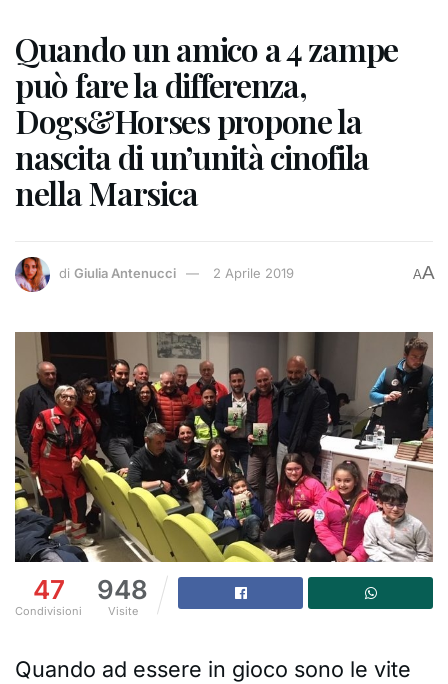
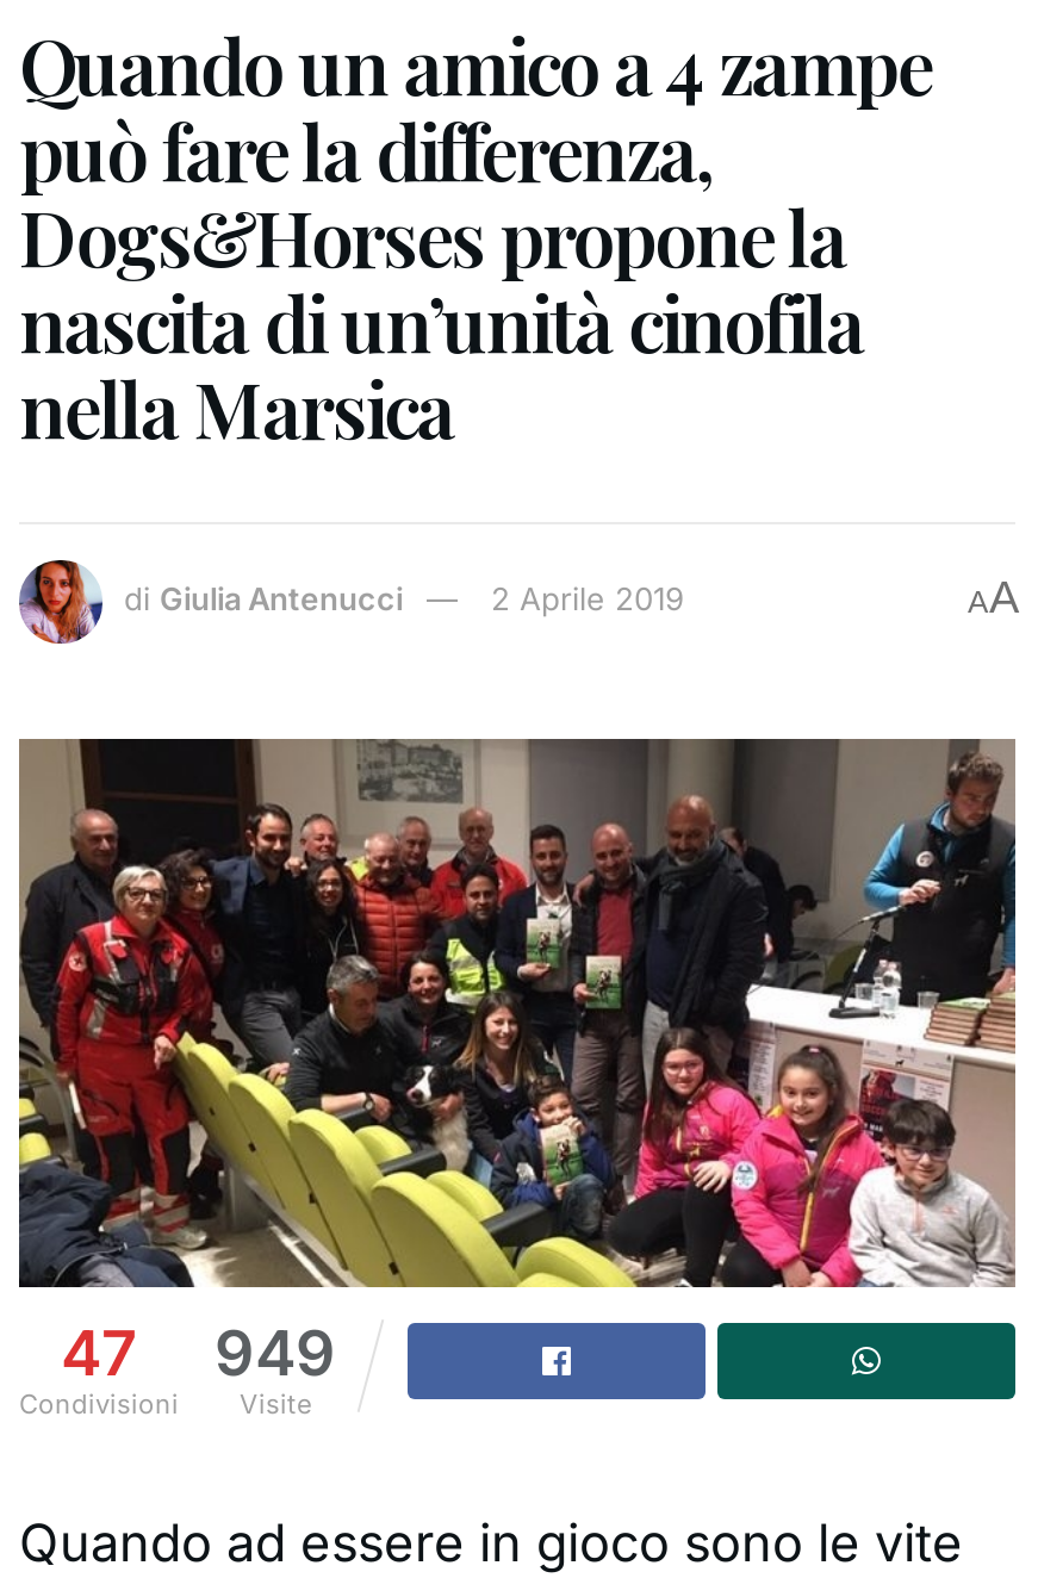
[32,574,148,605] 47 948 -> [61,1316,336,1390] 47 949

